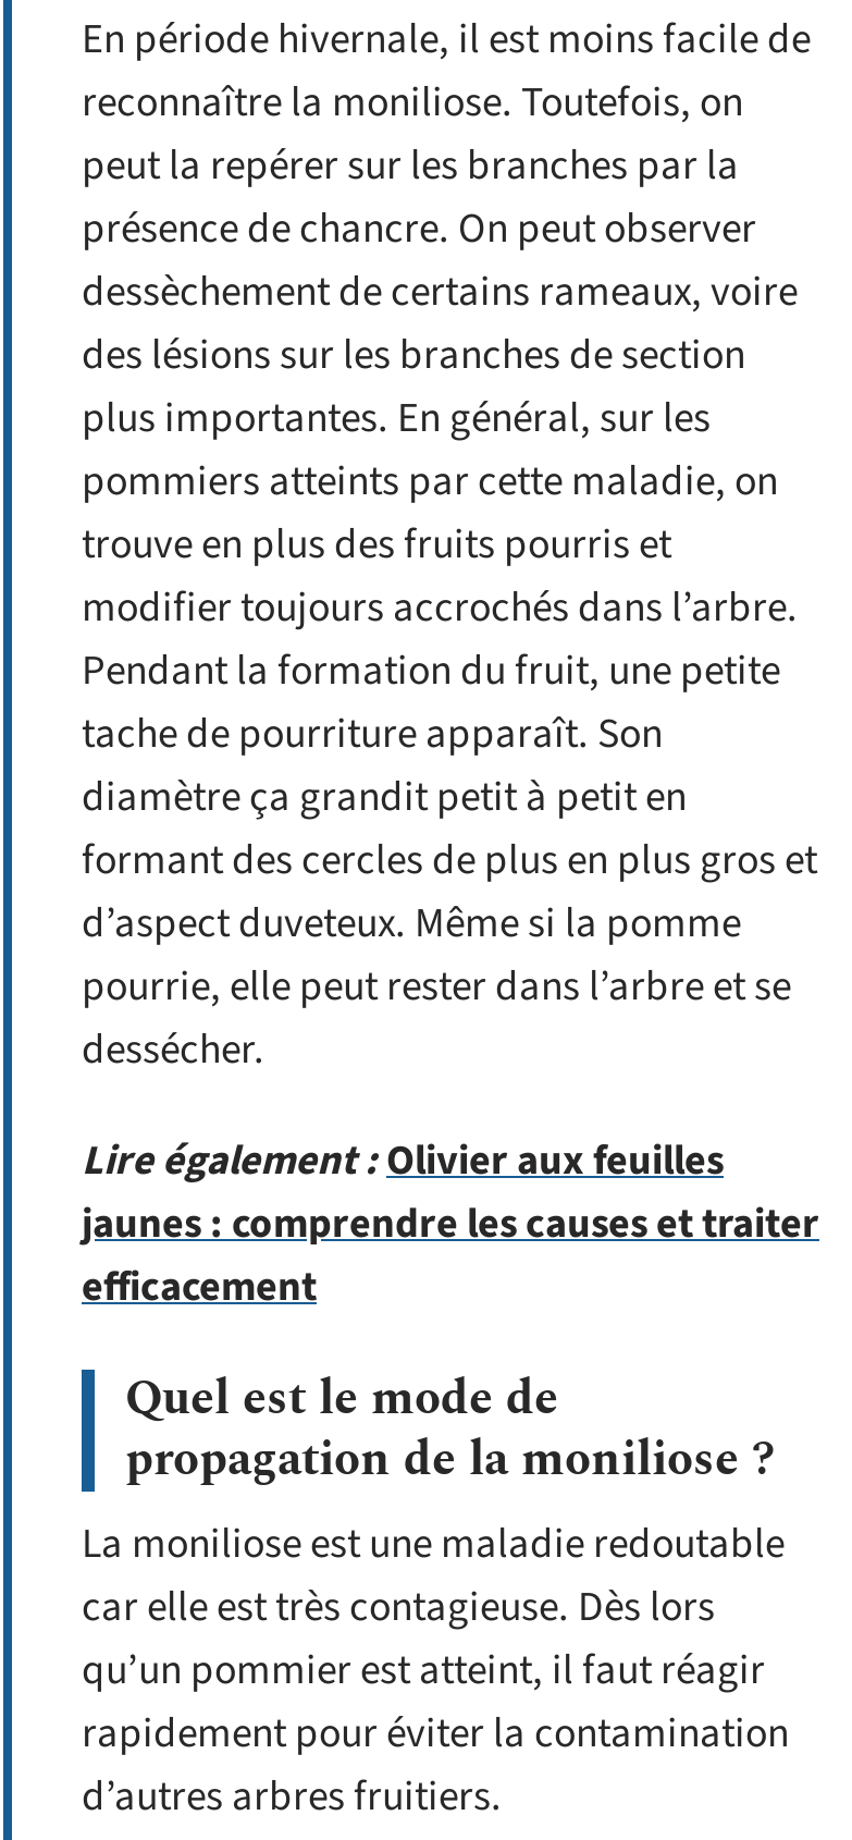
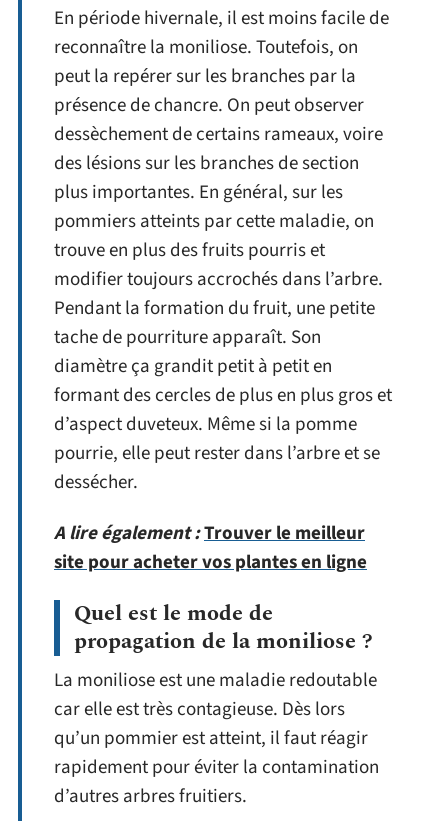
[82,1132,819,1317] Lire également : Olivier aux feuilles | jaunes : comprendre les causes et traiter | efficacement -> [54,520,367,576] A lire également : Trouver le meilleur | site pour acheter vos plantes en ligne

